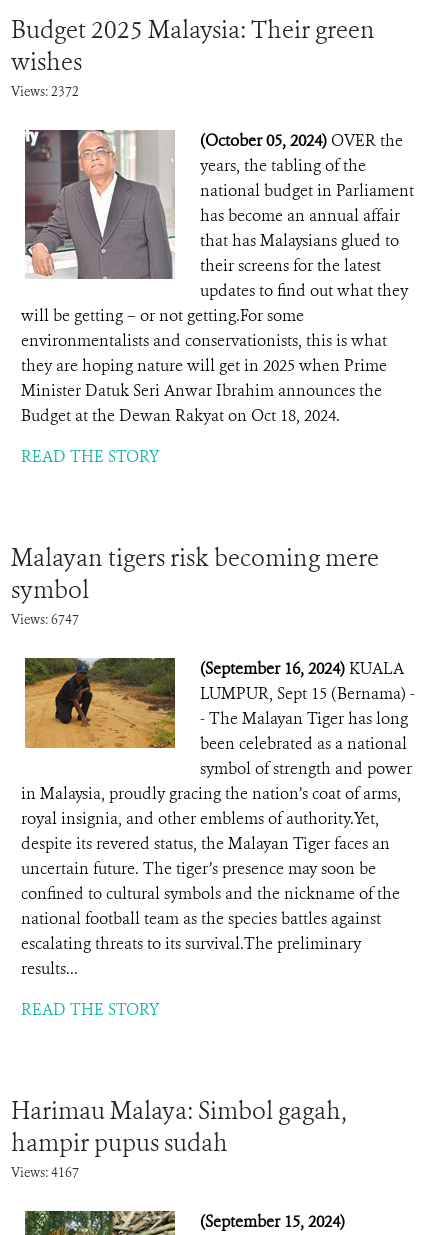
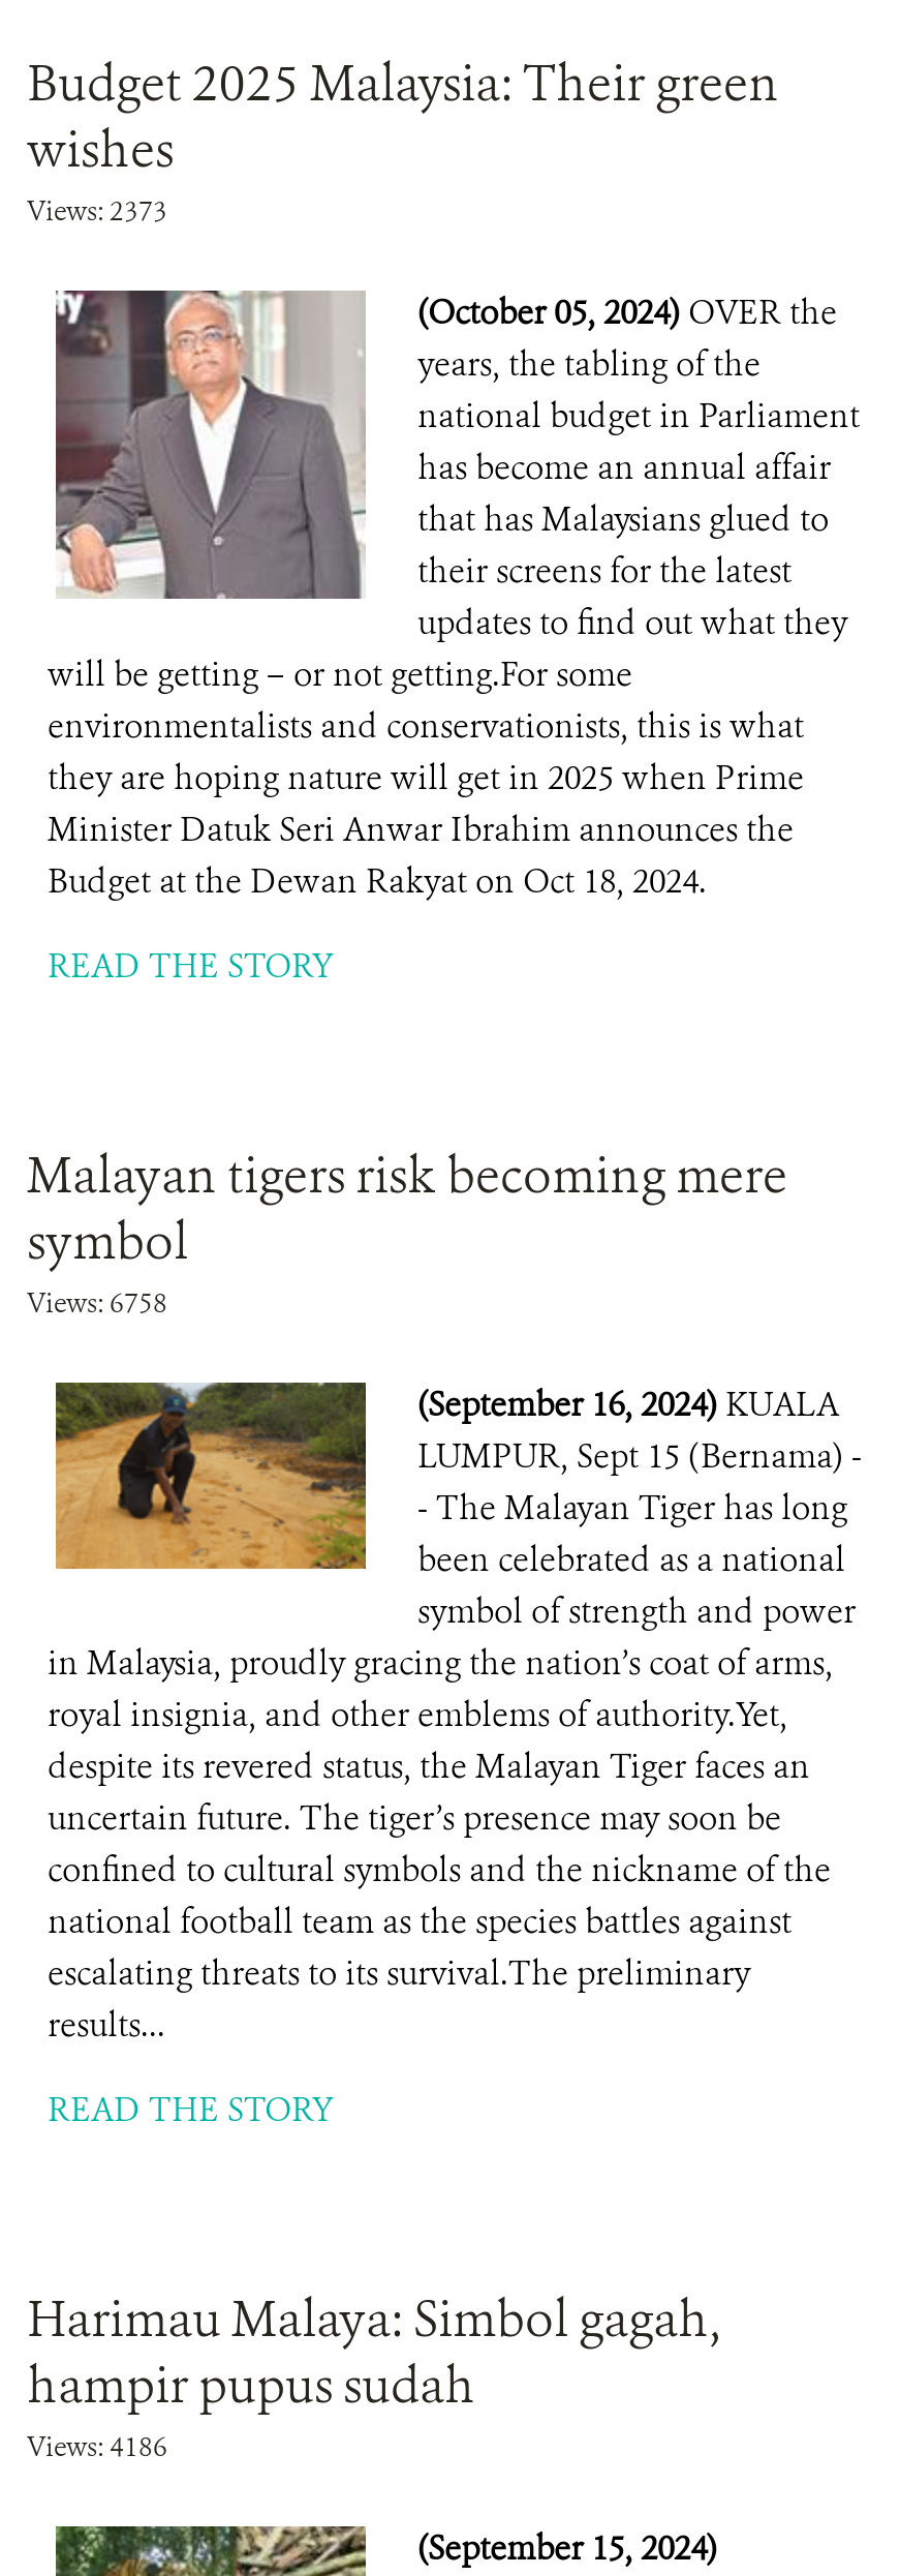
[11,83,79,100] Views: 2372 -> [27,193,167,229] Views: 2373
[11,611,79,628] Views: 6747 -> [27,1285,167,1321] Views: 6758
[11,1164,79,1181] Views: 4167 -> [27,2429,167,2464] Views: 4186

